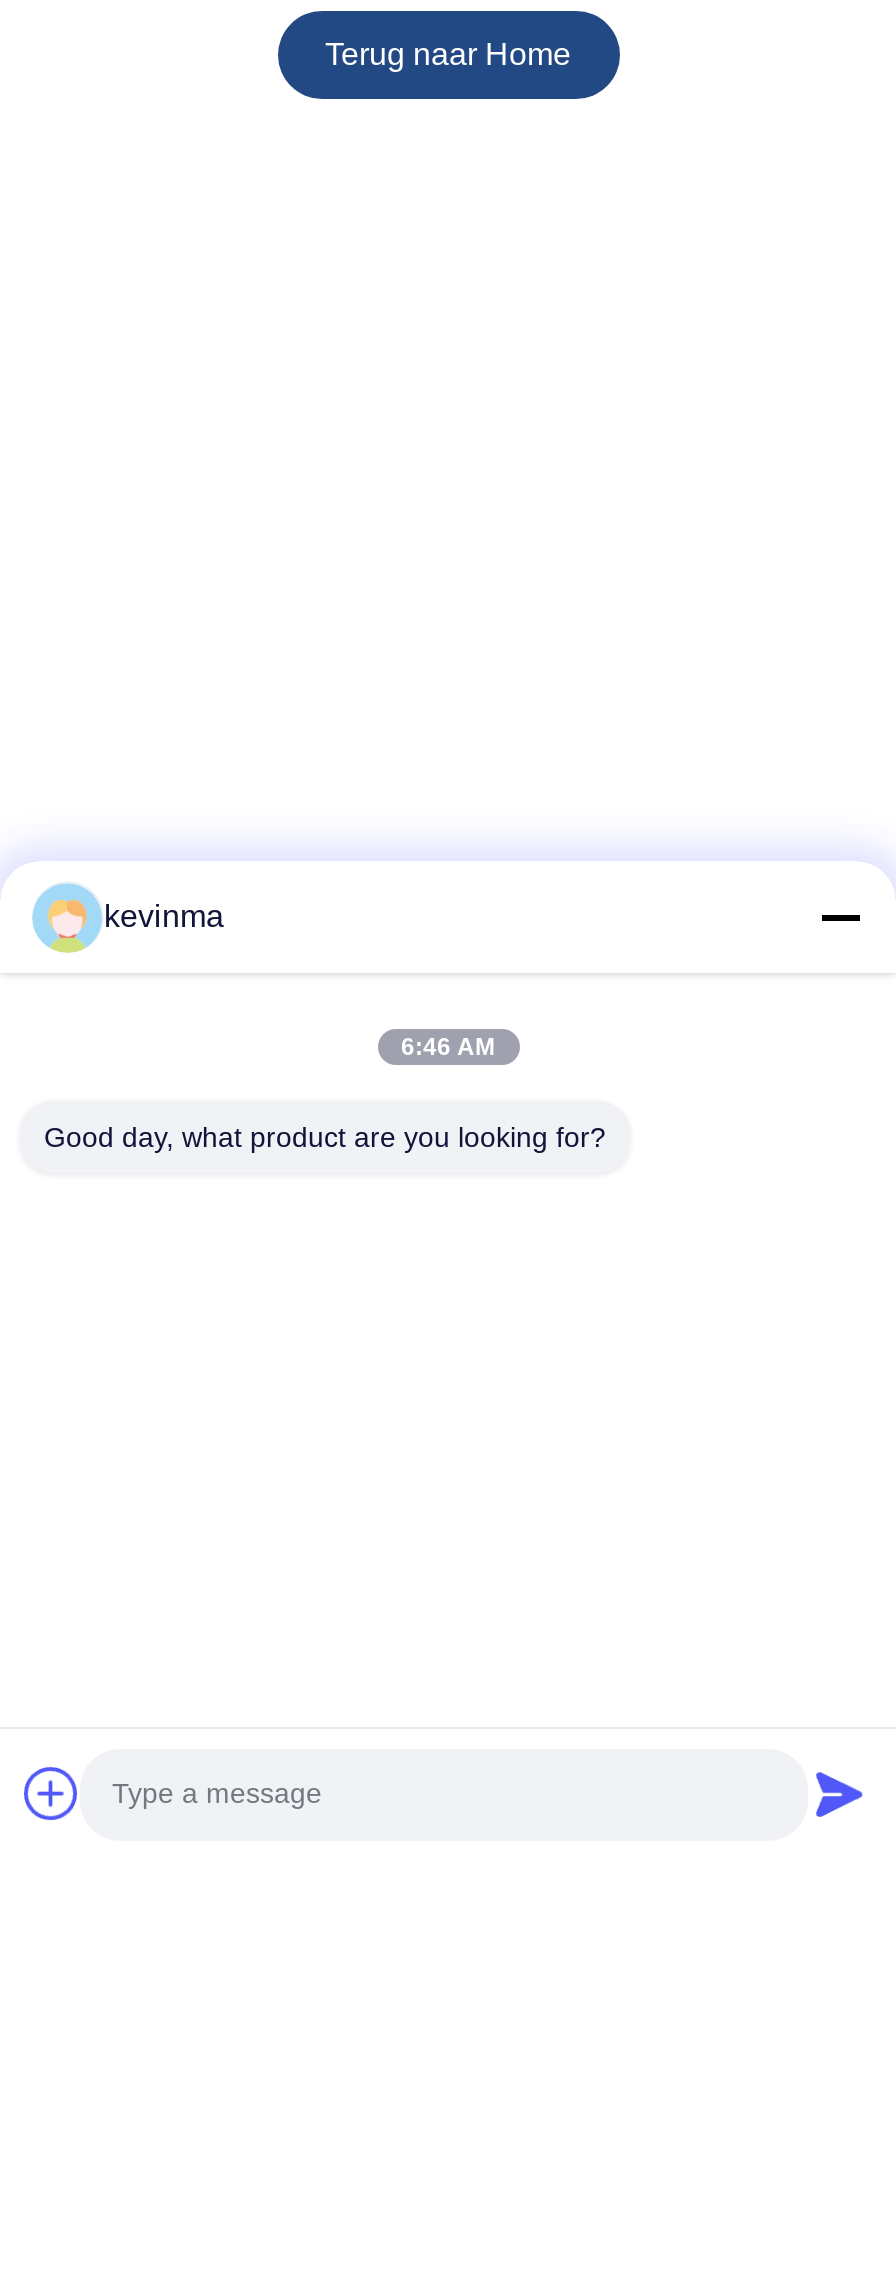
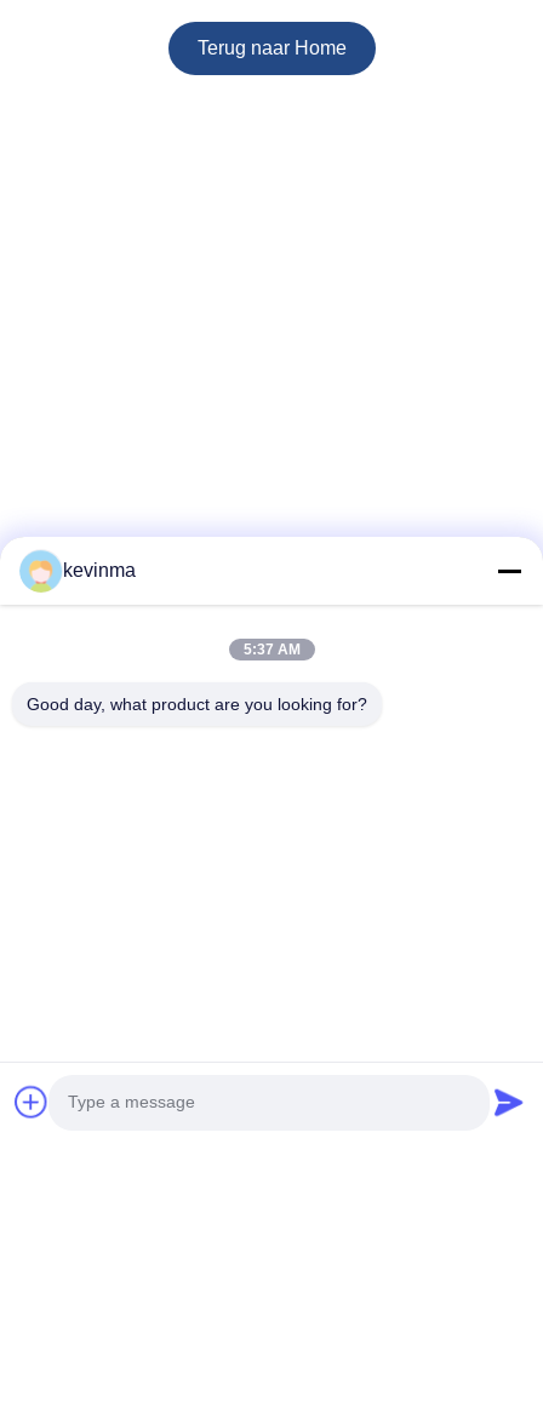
[401,1033,495,1061] 6:46 AM -> [243,641,300,658] 5:37 AM

